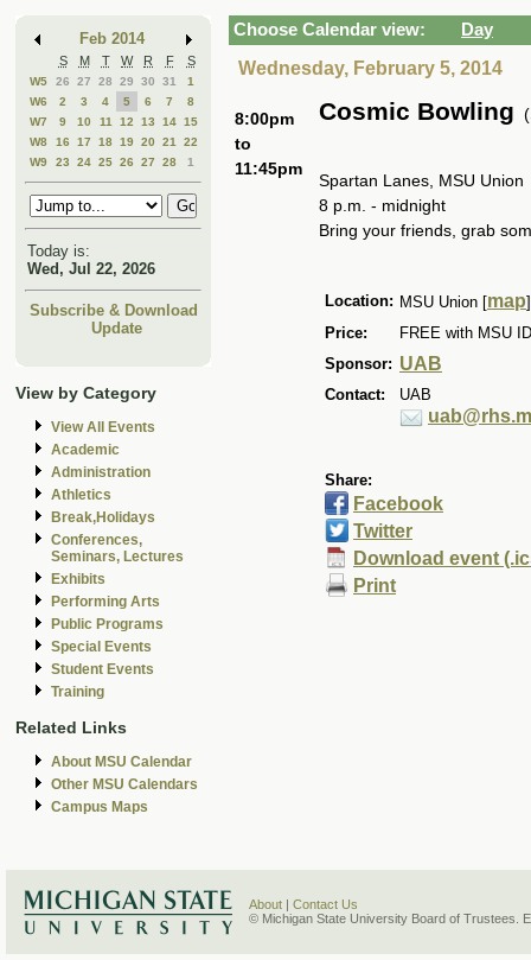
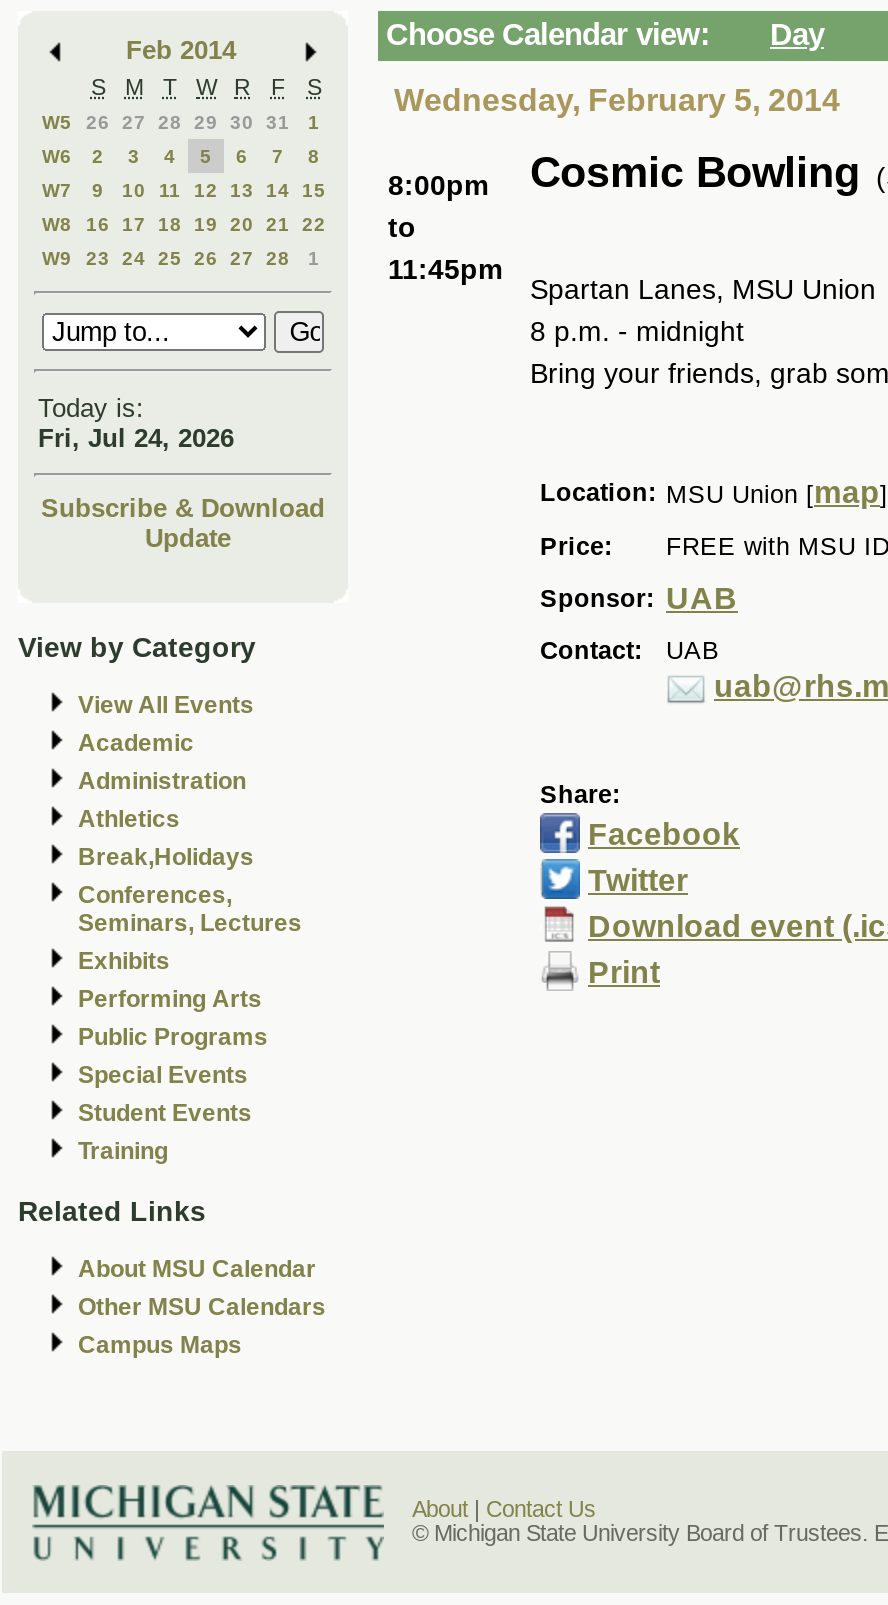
[27,260,155,278] Wed, Jul 22, 2026 -> [38,424,234,454] Fri, Jul 24, 2026

